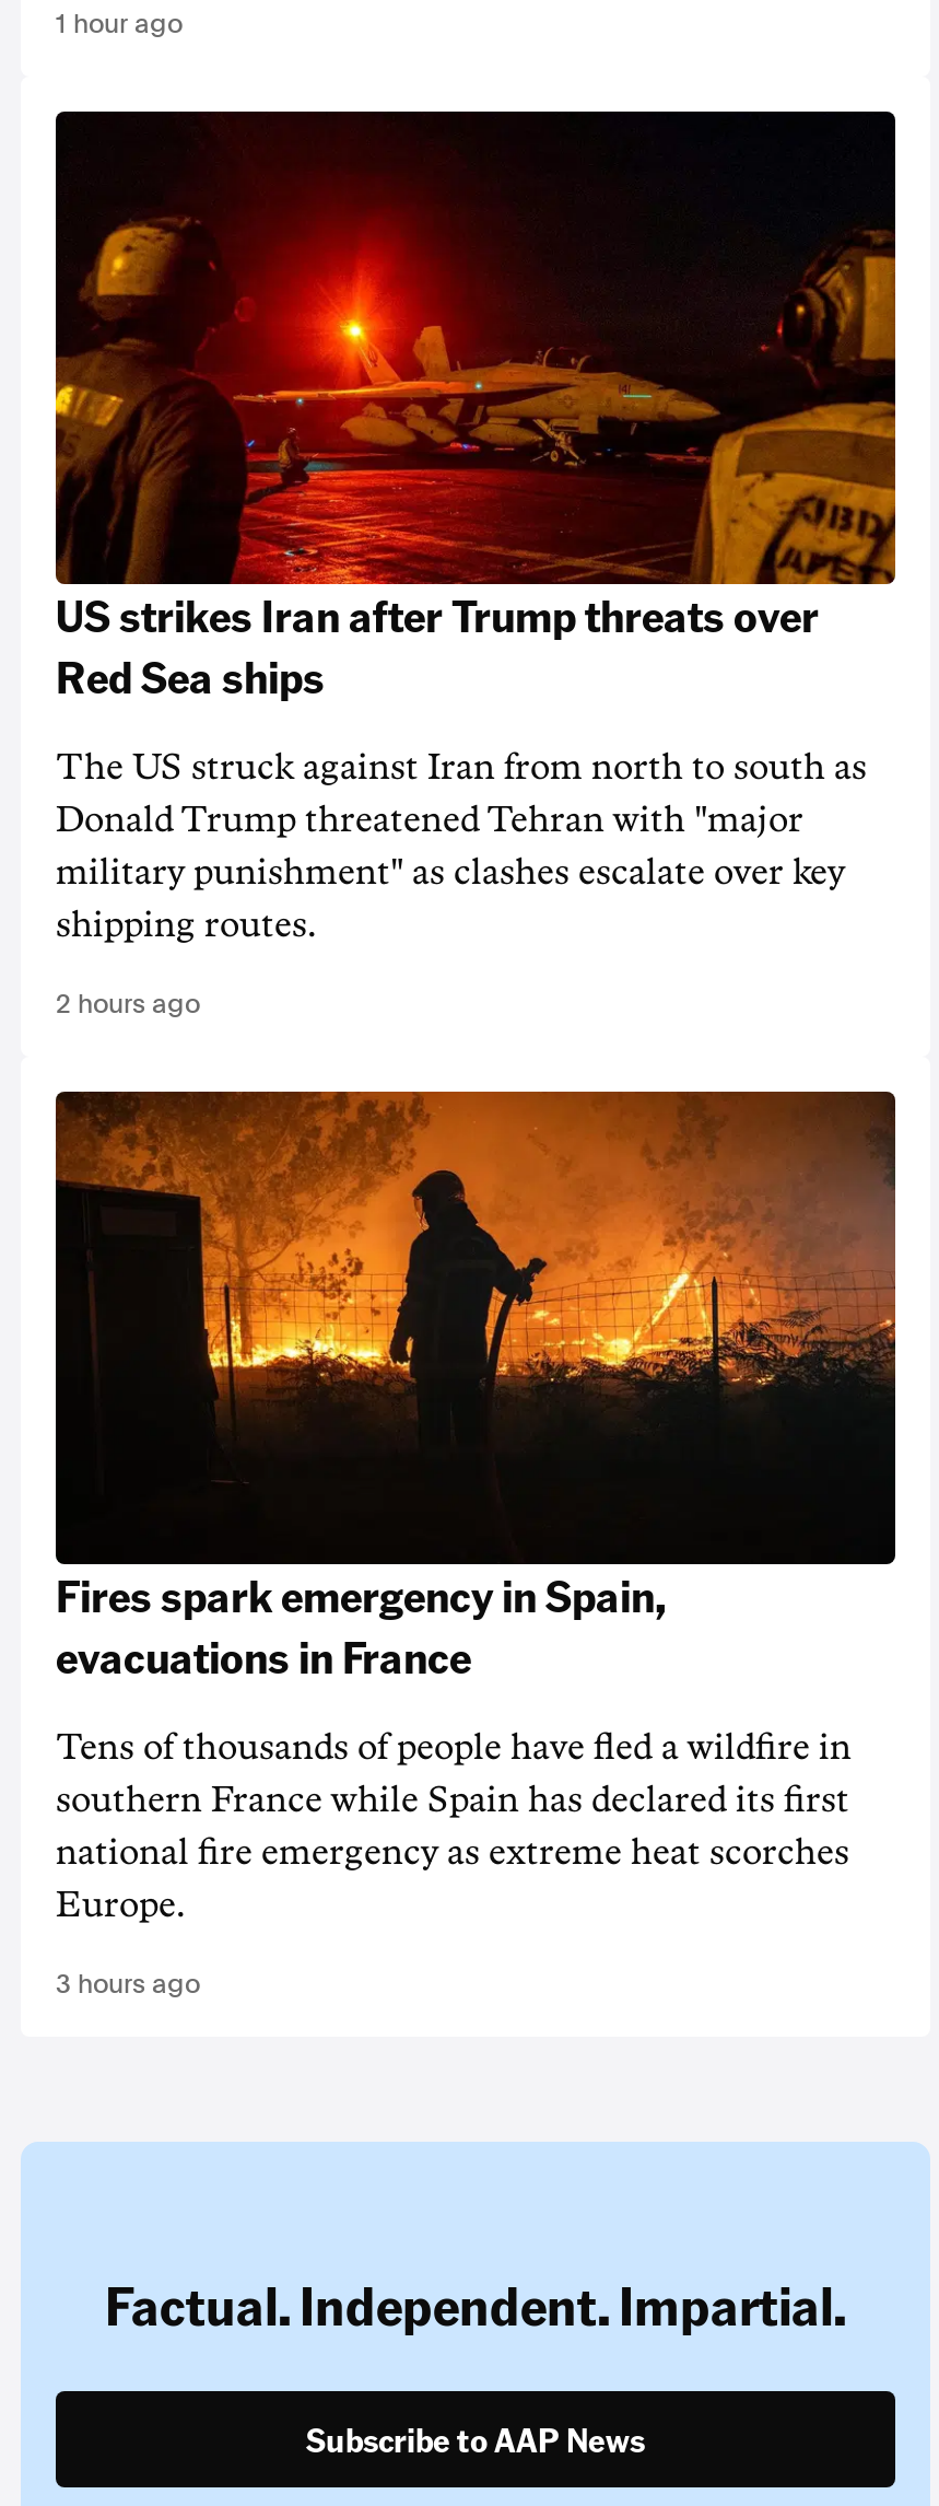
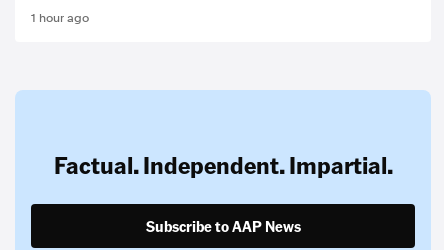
[54,109,897,1020] [image] | US strikes Iran after Trump threats over | Red Sea ships | The US struck against Iran from north to south as | Donald Trump threatened Tehran with "major | military punishment" as clashes escalate over key | shipping routes. | 2 hours ago -> none
[54,1089,897,2000] [image] | Fires spark emergency in Spain, | evacuations in France | Tens of thousands of people have fled a wildfire in | southern France while Spain has declared its first | national fire emergency as extreme heat scorches | Europe. | 3 hours ago -> none

